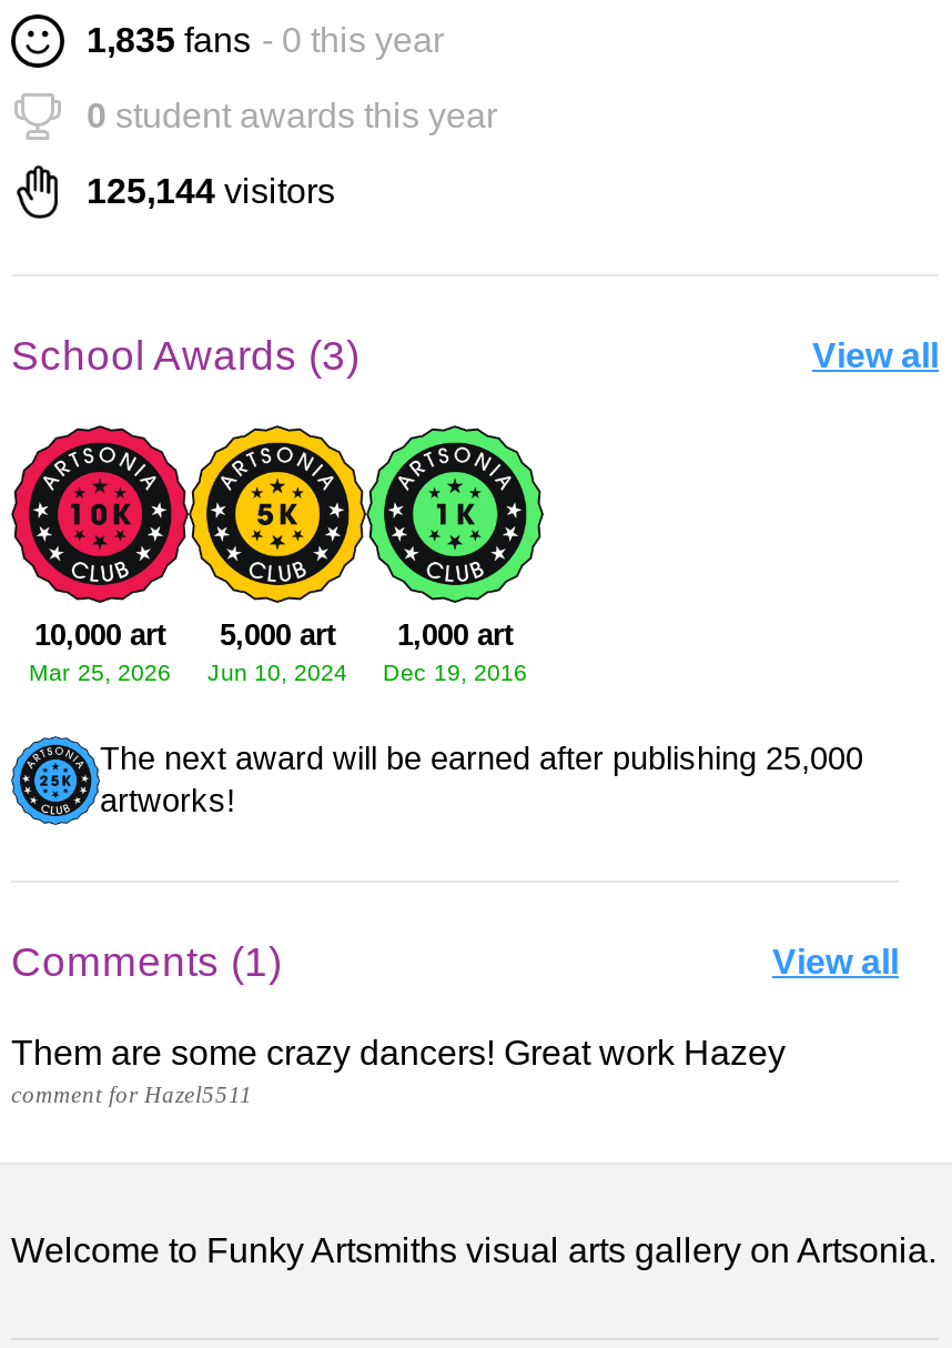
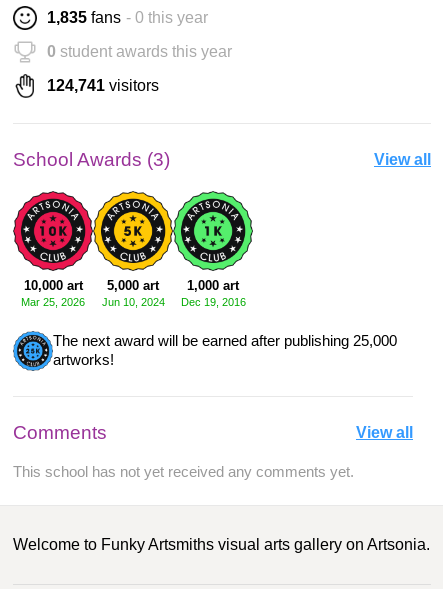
[87,173,335,211] 125,144 visitors -> [47,77,159,94] 124,741 visitors
[11,939,282,986] Comments (1) -> [13,422,107,443] Comments
[11,1034,786,1108] Them are some crazy dancers! Great work Hazey | comment for Hazel5511 -> [13,464,354,480] This school has not yet received any comments yet.

